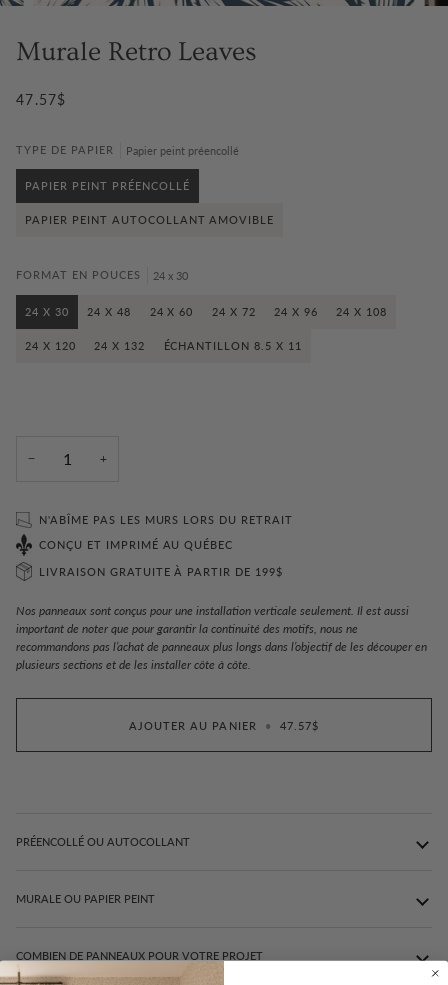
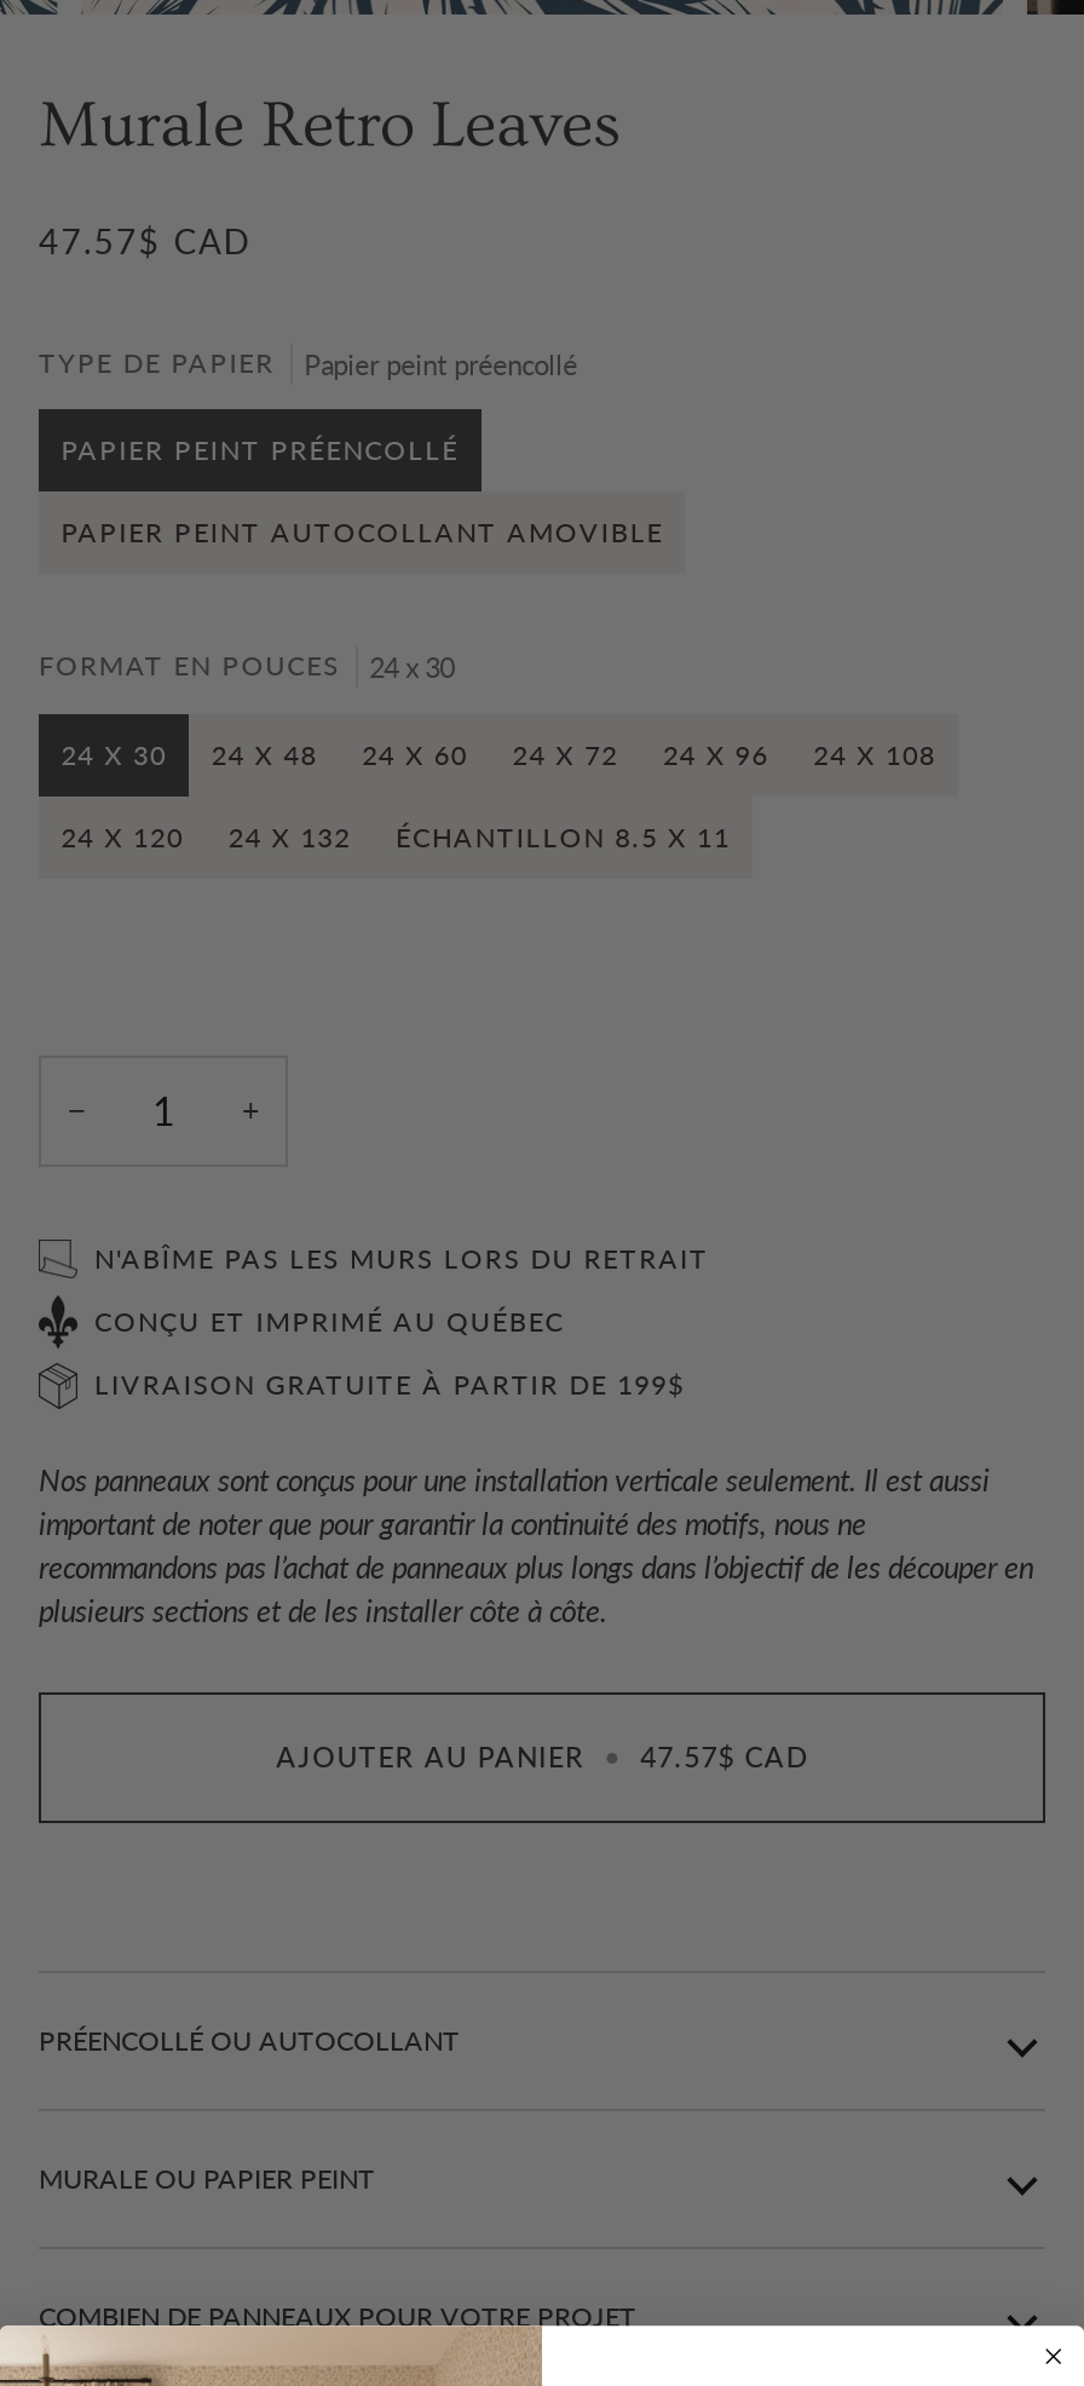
[16,91,66,108] 47.57$ -> [39,219,253,261] 47.57$ CAD
[280,719,319,732] 47.57$ -> [640,1741,808,1773] 47.57$ CAD

